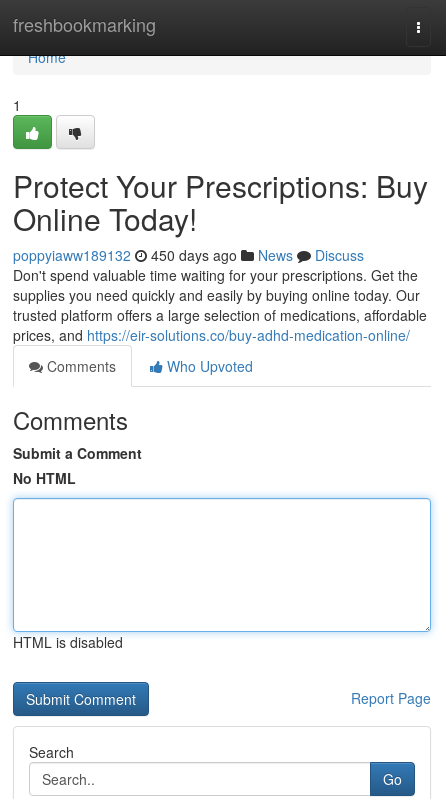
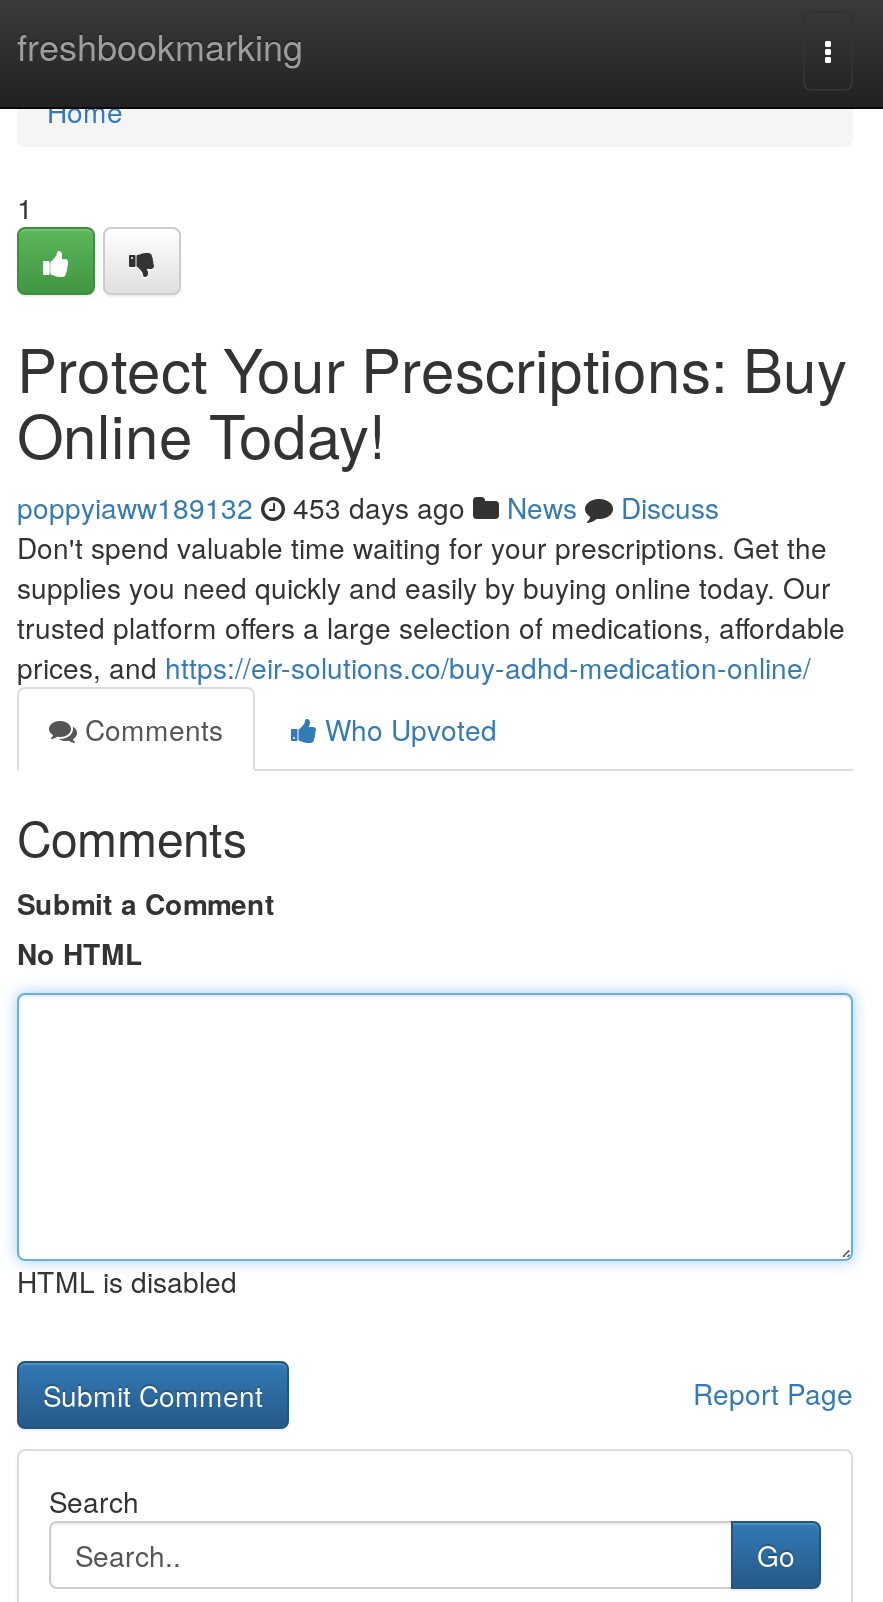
[13,245,364,265] poppyiaww189132 450 days ago News Discuss -> [17,487,719,527] poppyiaww189132 453 days ago News Discuss

